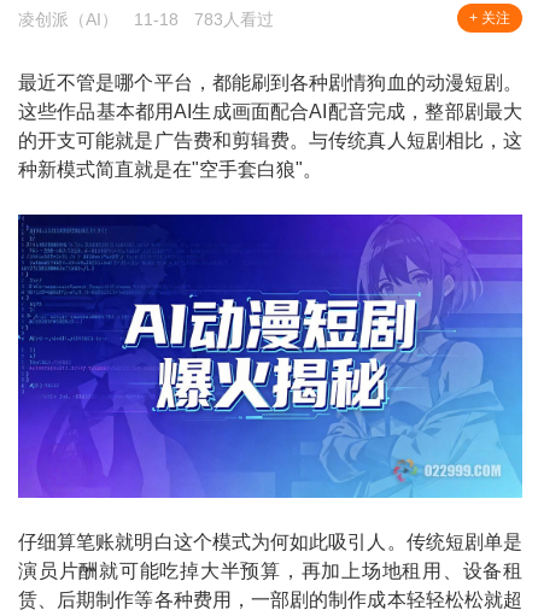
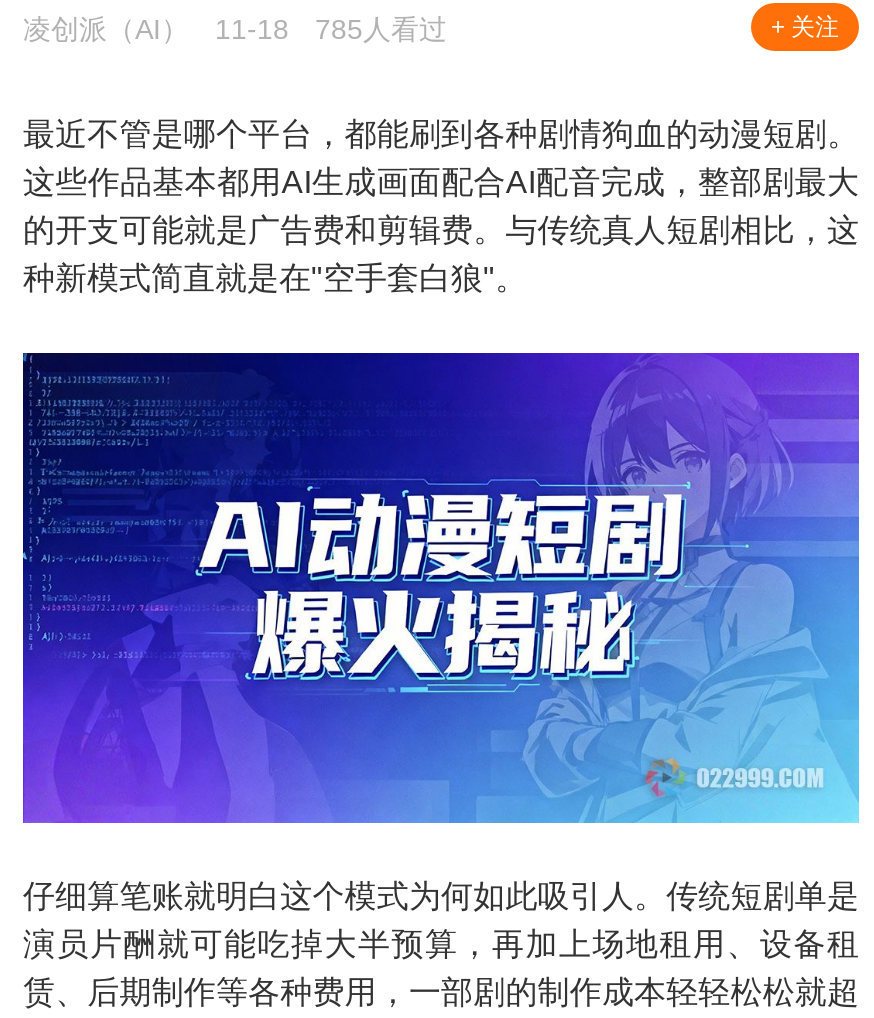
[18,10,274,29] 凌创派（AI） 11-18 783人看过 -> [23,13,447,45] 凌创派（AI） 11-18 785人看过

